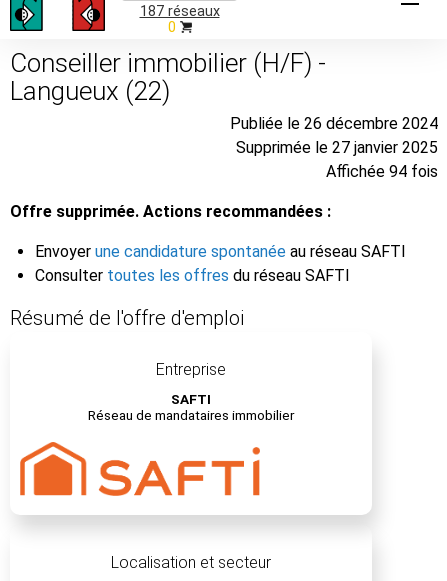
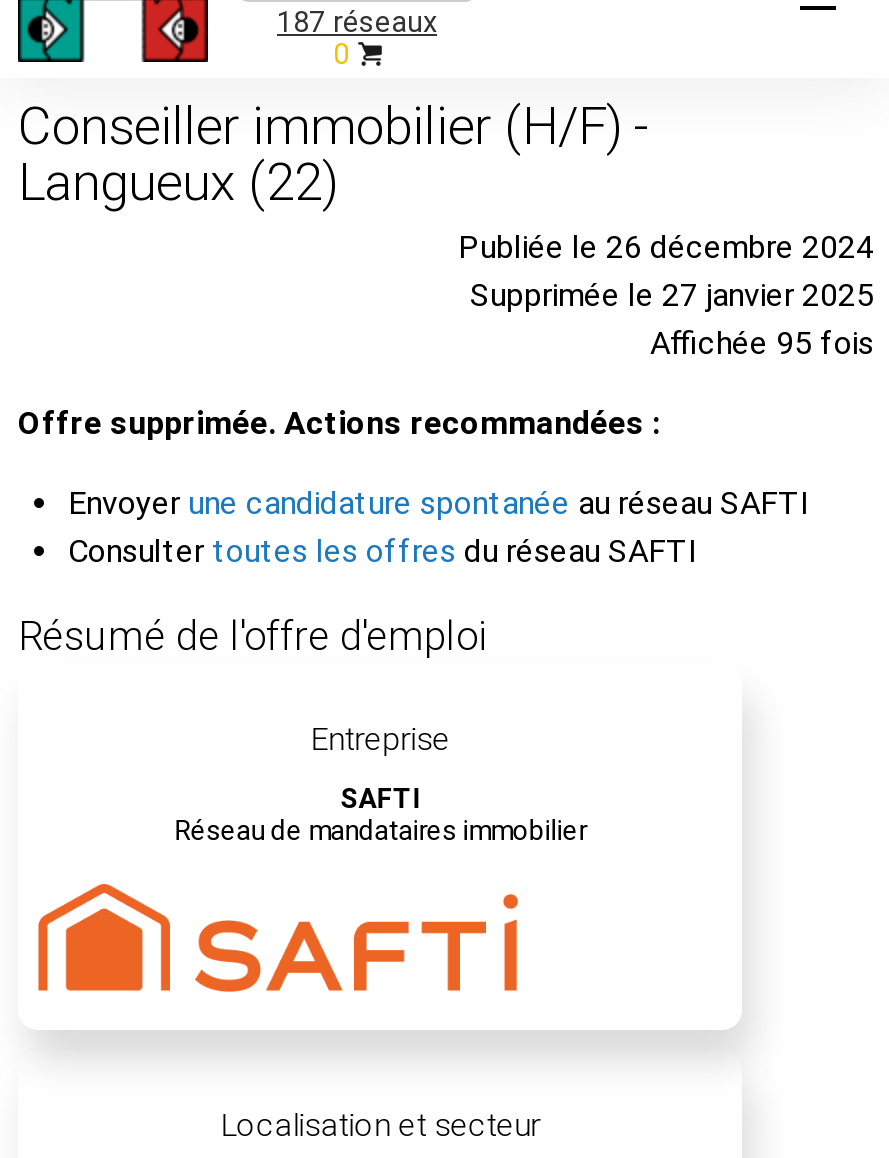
[326,161,438,180] Affichée 94 fois -> [650,323,874,361] Affichée 95 fois

